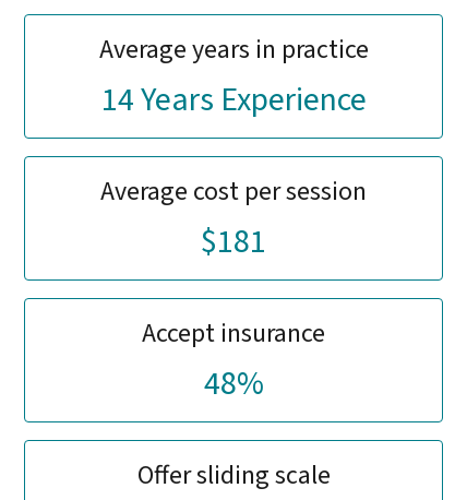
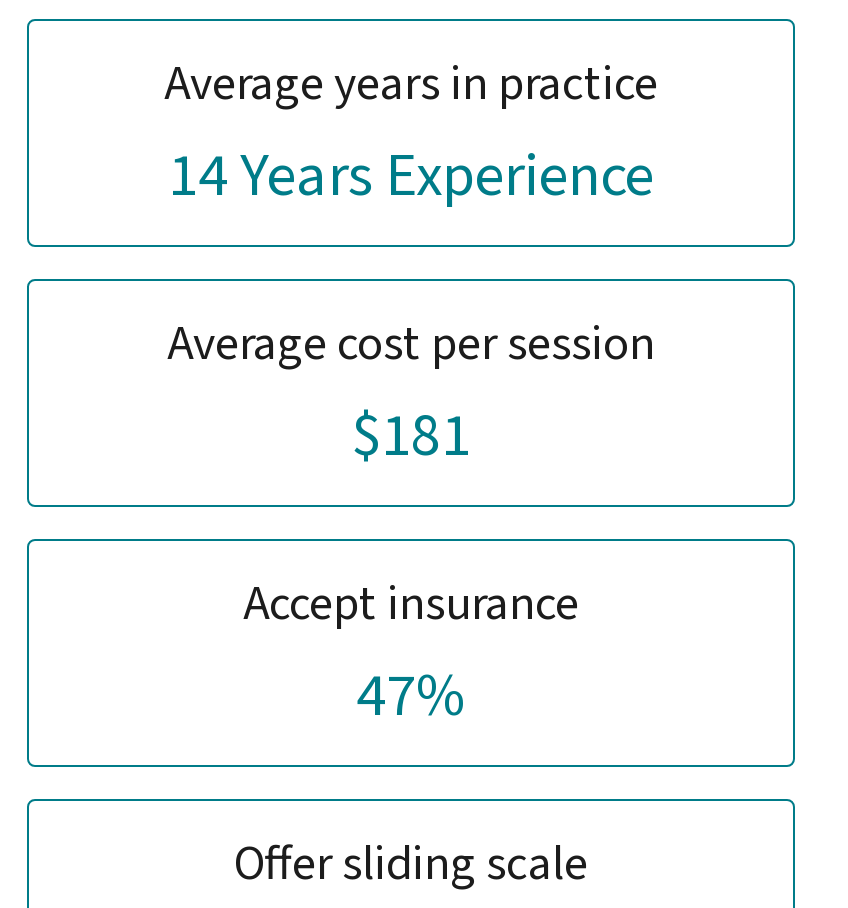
[203,360,264,407] 48% -> [356,653,466,739] 47%

